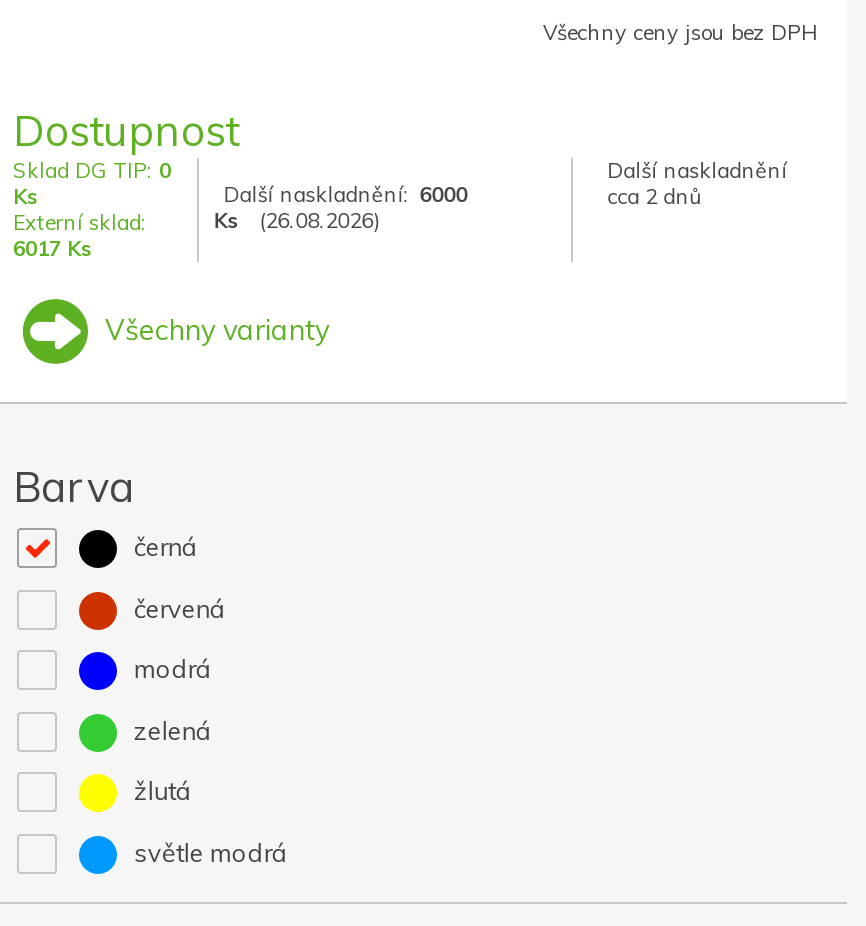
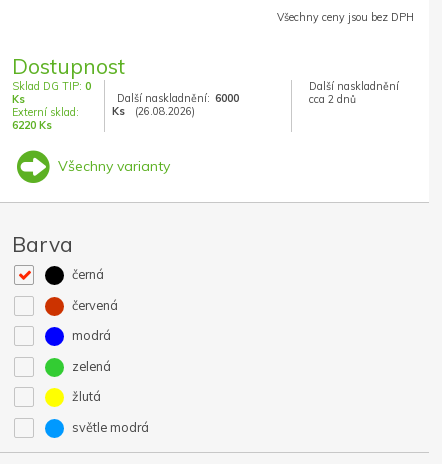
[13,235,93,263] 6017 Ks -> [12,118,52,132] 6220 Ks

